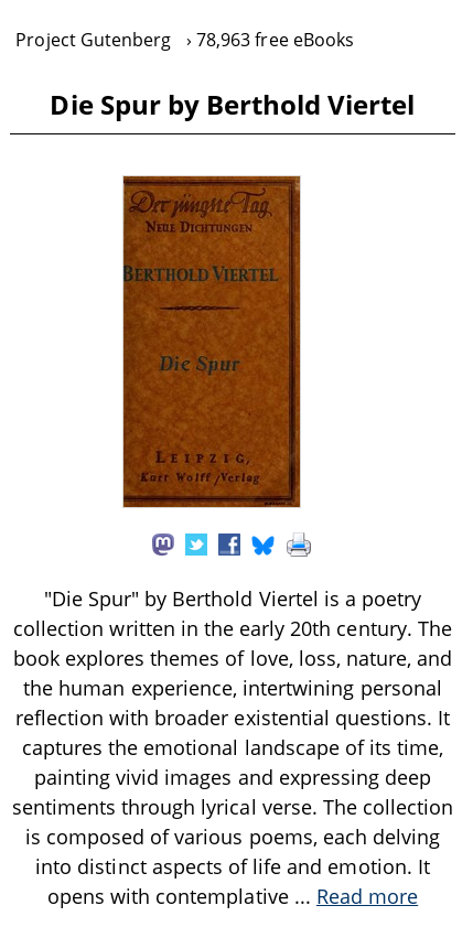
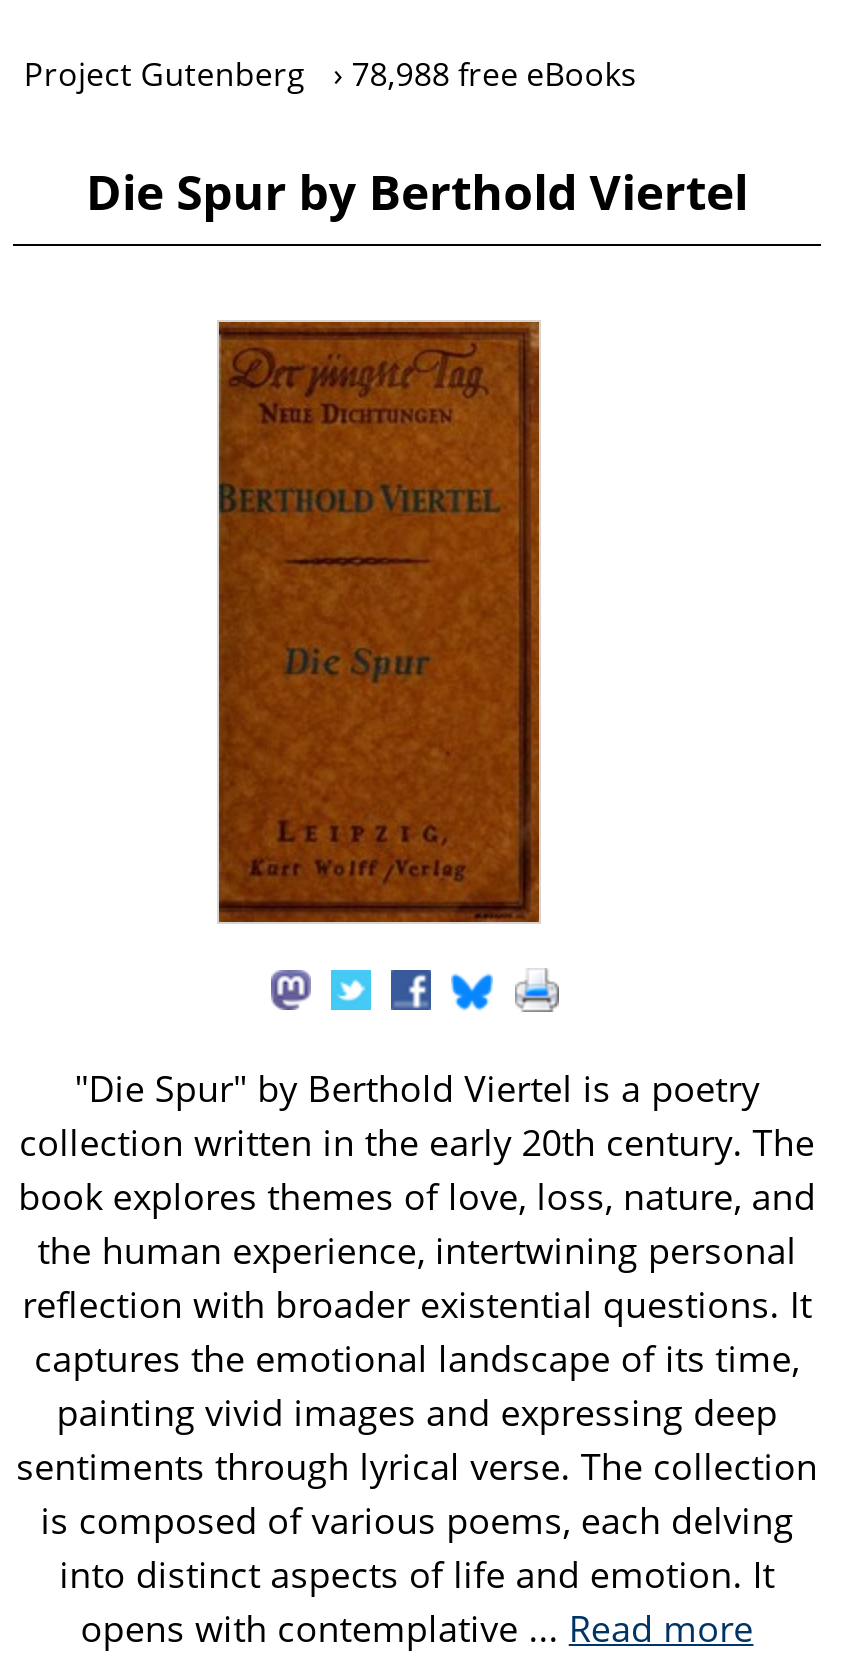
[16,28,354,52] Project Gutenberg 78,963 free eBooks -> [24,52,637,96] Project Gutenberg 78,988 free eBooks

